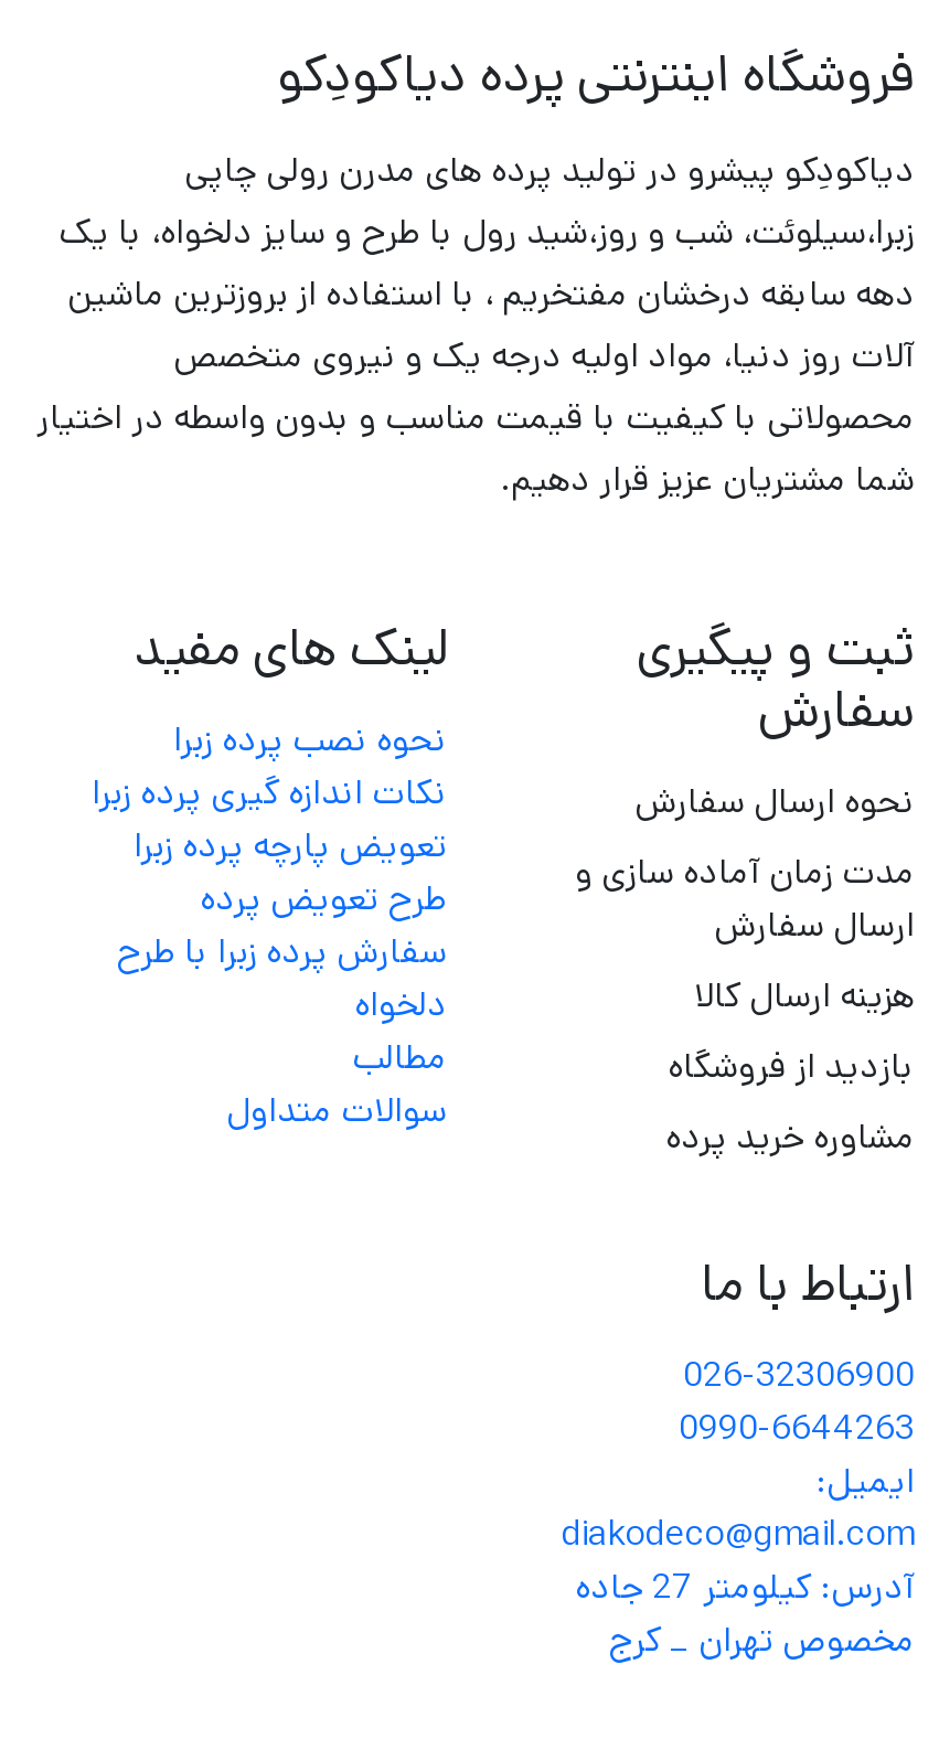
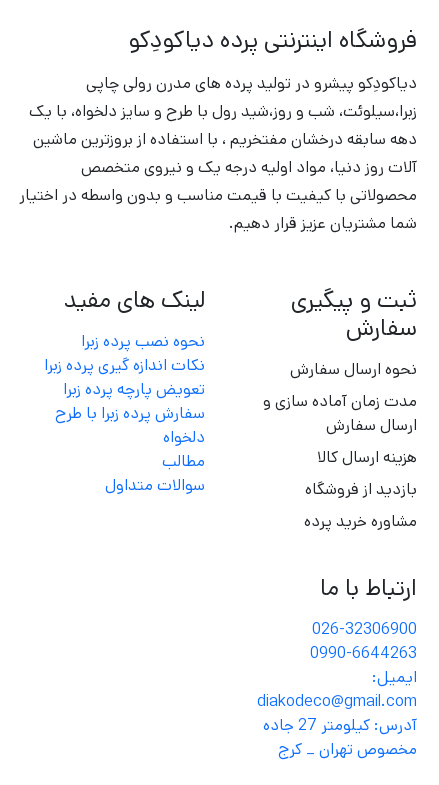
[200,875,447,925] طرح تعویض پرده -> none
moved [116,928,447,1137] -> [55,402,205,497]: سفارش پرده زبرا با طرح | دلخواه | مطالب | سوالات متداول

